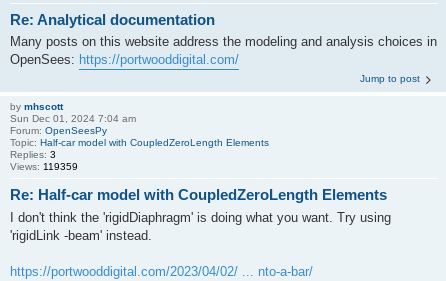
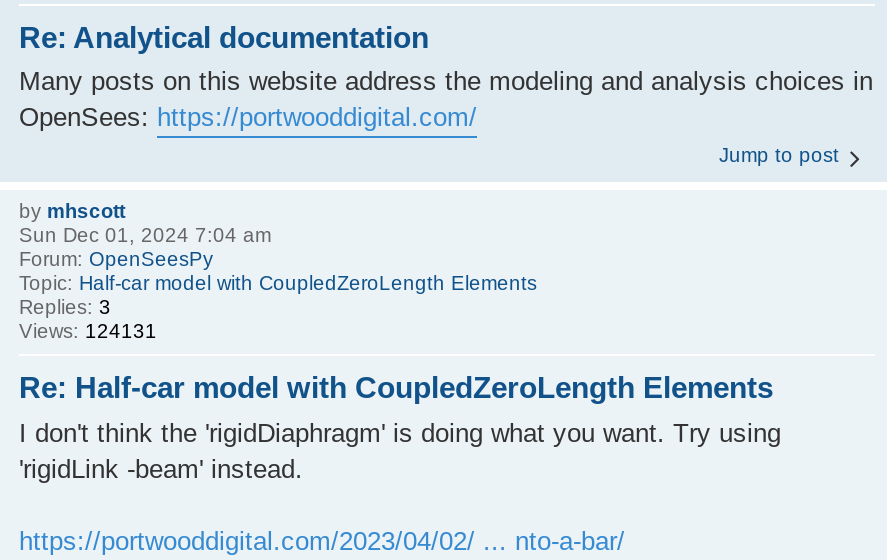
[10,161,78,172] Views: 119359 -> [19,320,157,342] Views: 124131

